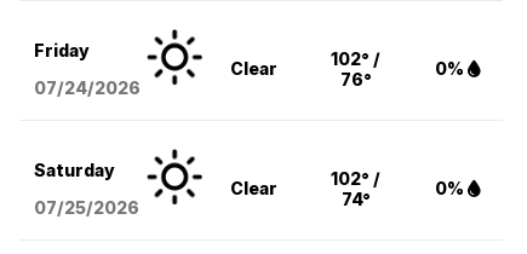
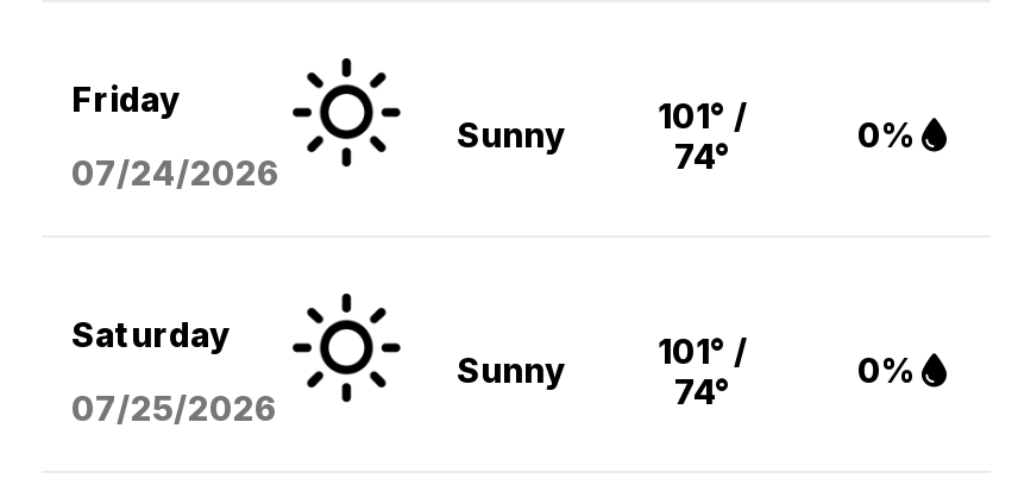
[231,49,381,90] Clear | 102° / | 76° -> [457,96,748,177] Sunny | 101° / | 74°
[231,169,381,199] Clear | 102° / -> [457,332,748,391] Sunny | 101° /

